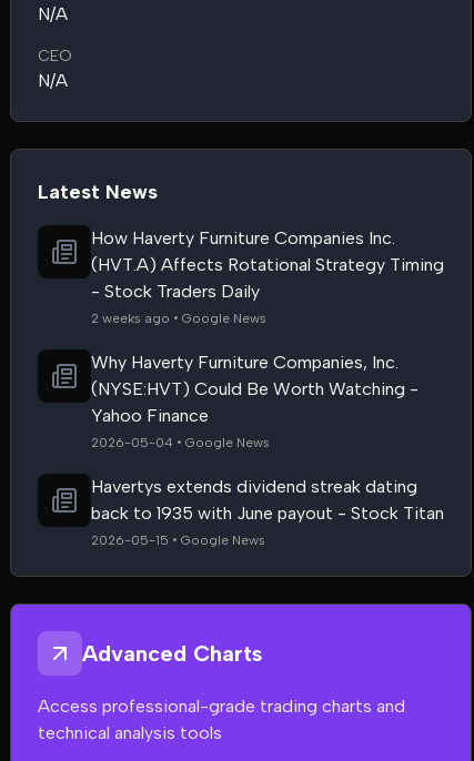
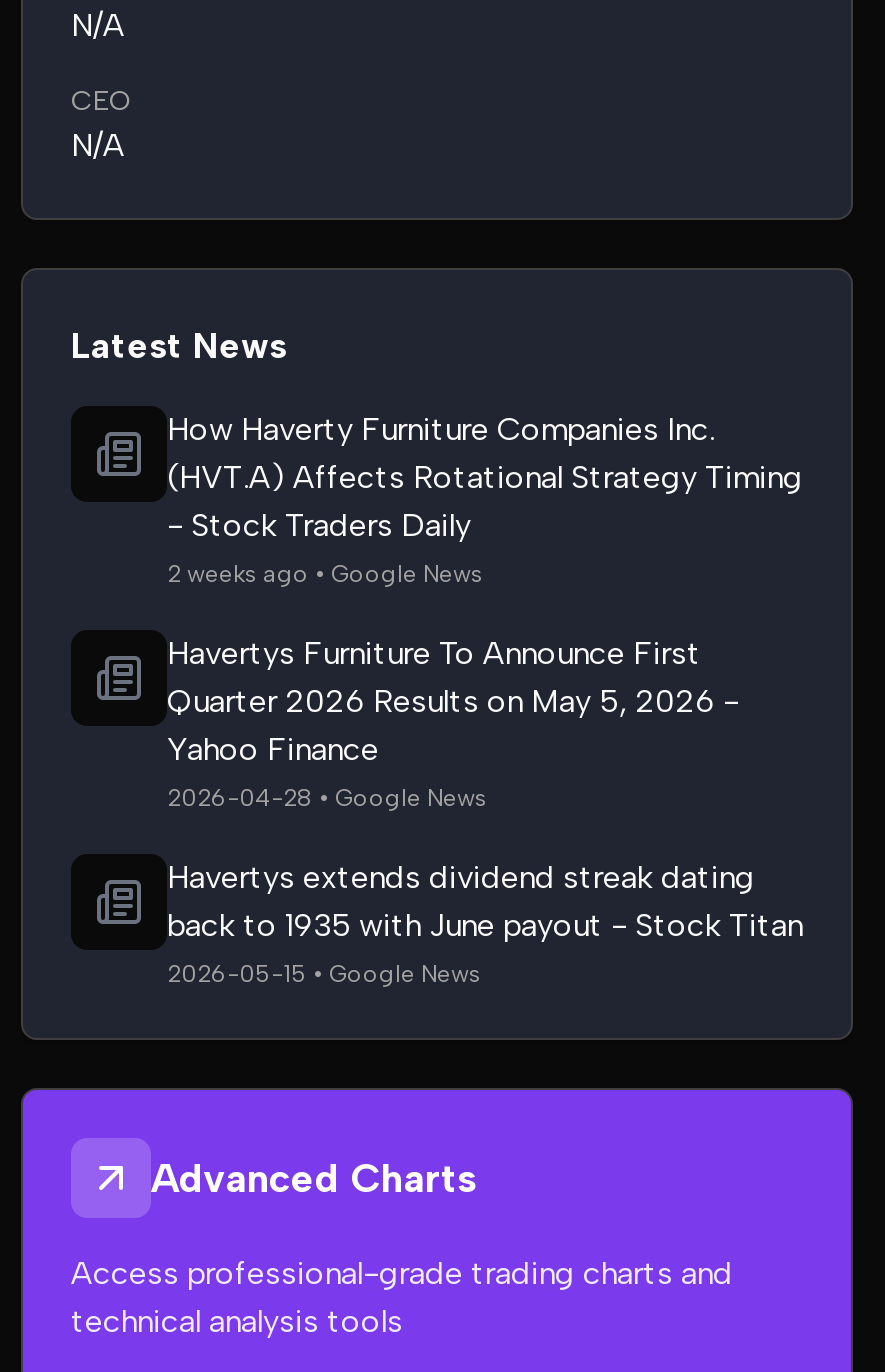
[91,352,418,399] Why Haverty Furniture Companies, Inc. | (NYSE:HVT) Could Be Worth Watching - -> [167,634,739,720] Havertys Furniture To Announce First | Quarter 2026 Results on May 5, 2026 -
[91,435,270,450] 2026-05-04 • Google News -> [167,784,487,812] 2026-04-28 • Google News

